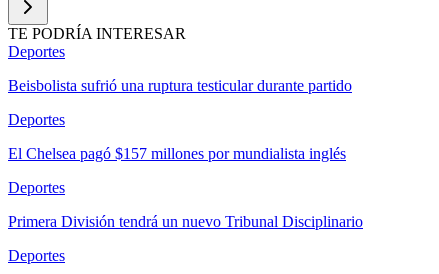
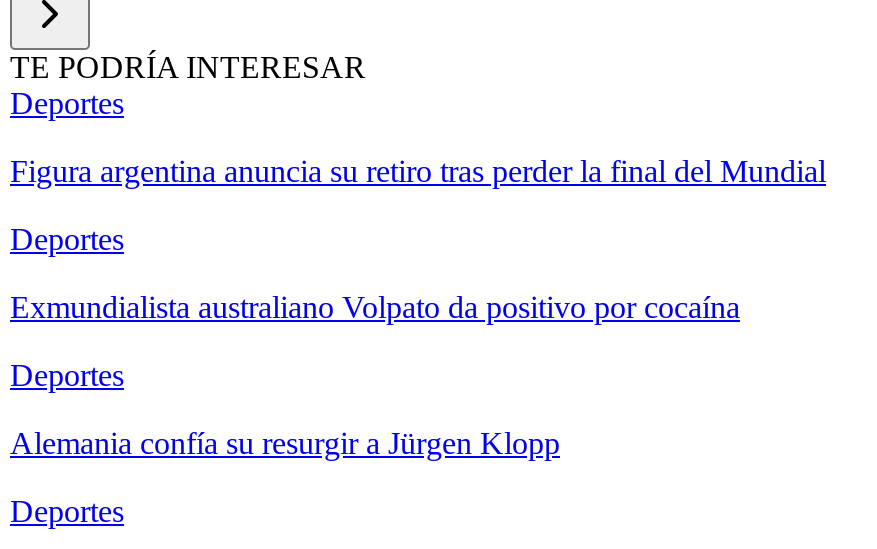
[8,77,352,94] Beisbolista sufrió una ruptura testicular durante partido -> [10,155,826,189] Figura argentina anuncia su retiro tras perder la final del Mundial
[8,145,346,162] El Chelsea pagó $157 millones por mundialista inglés -> [10,291,740,325] Exmundialista australiano Volpato da positivo por cocaína
[8,213,363,230] Primera División tendrá un nuevo Tribunal Disciplinario -> [10,427,560,461] Alemania confía su resurgir a Jürgen Klopp

